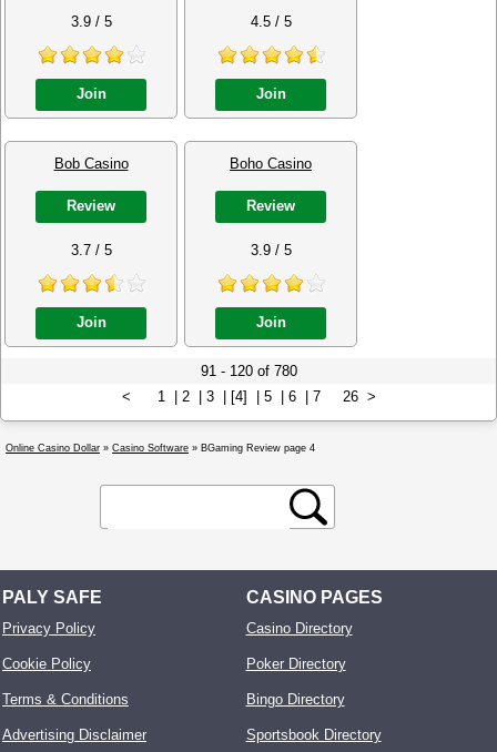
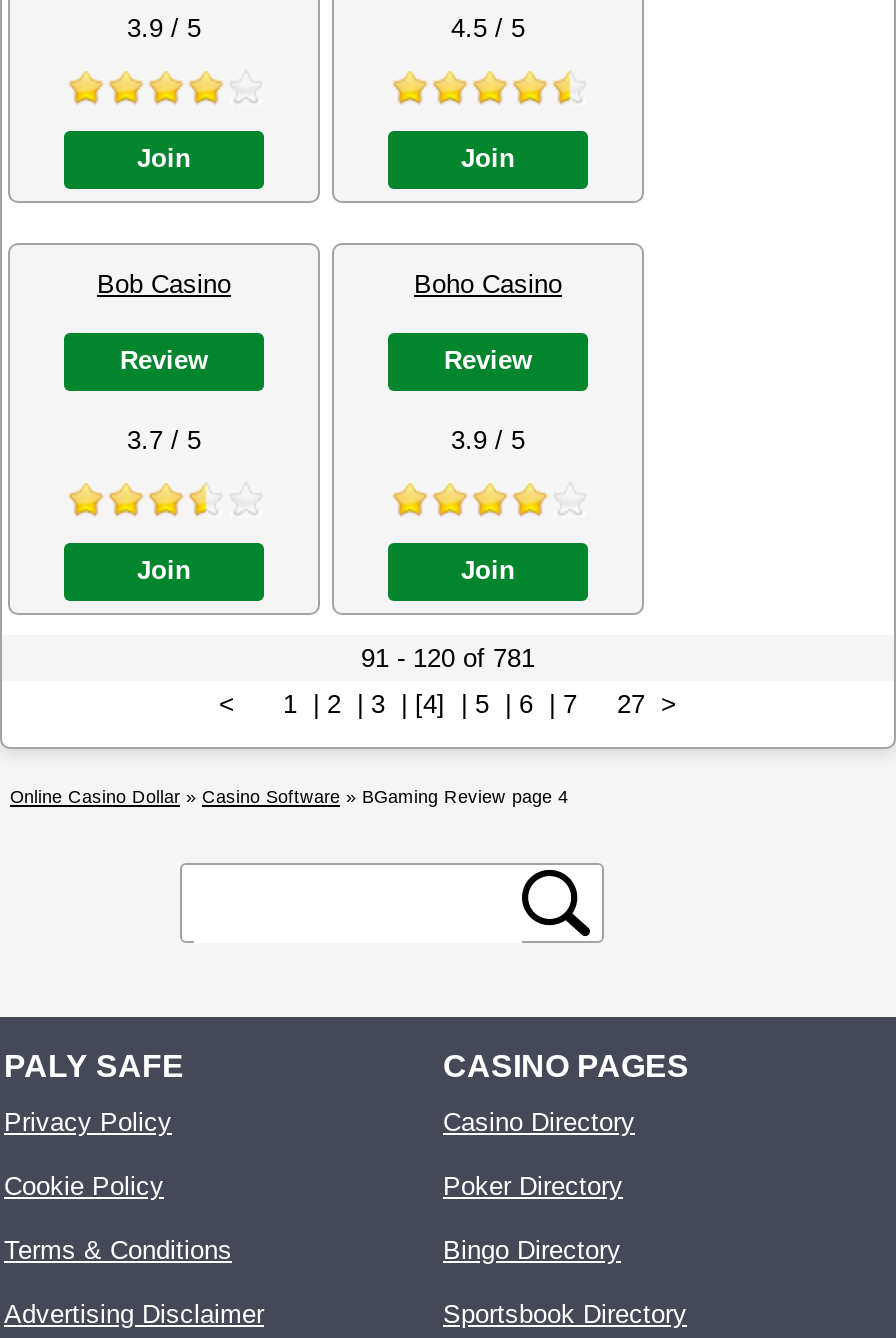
[200,363,297,379] 91 - 120 of 780 -> [361,643,535,673] 91 - 120 of 781
[342,388,376,405] 26 > -> [617,689,677,719] 27 >

